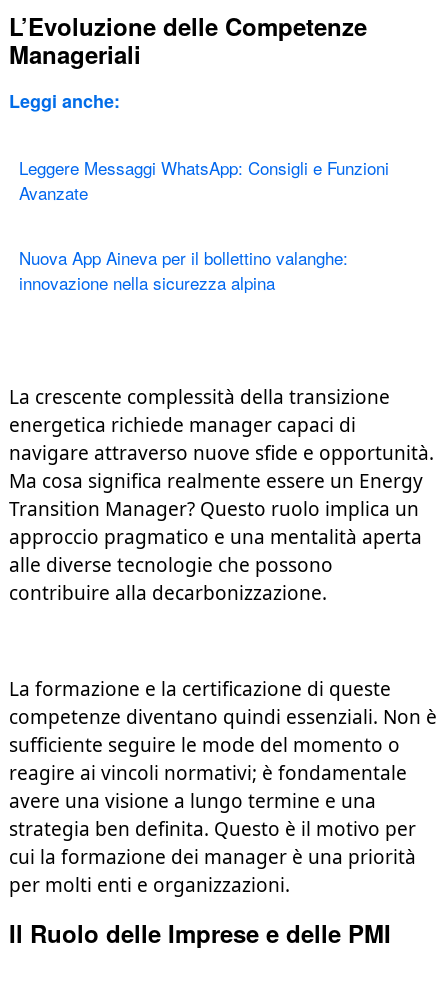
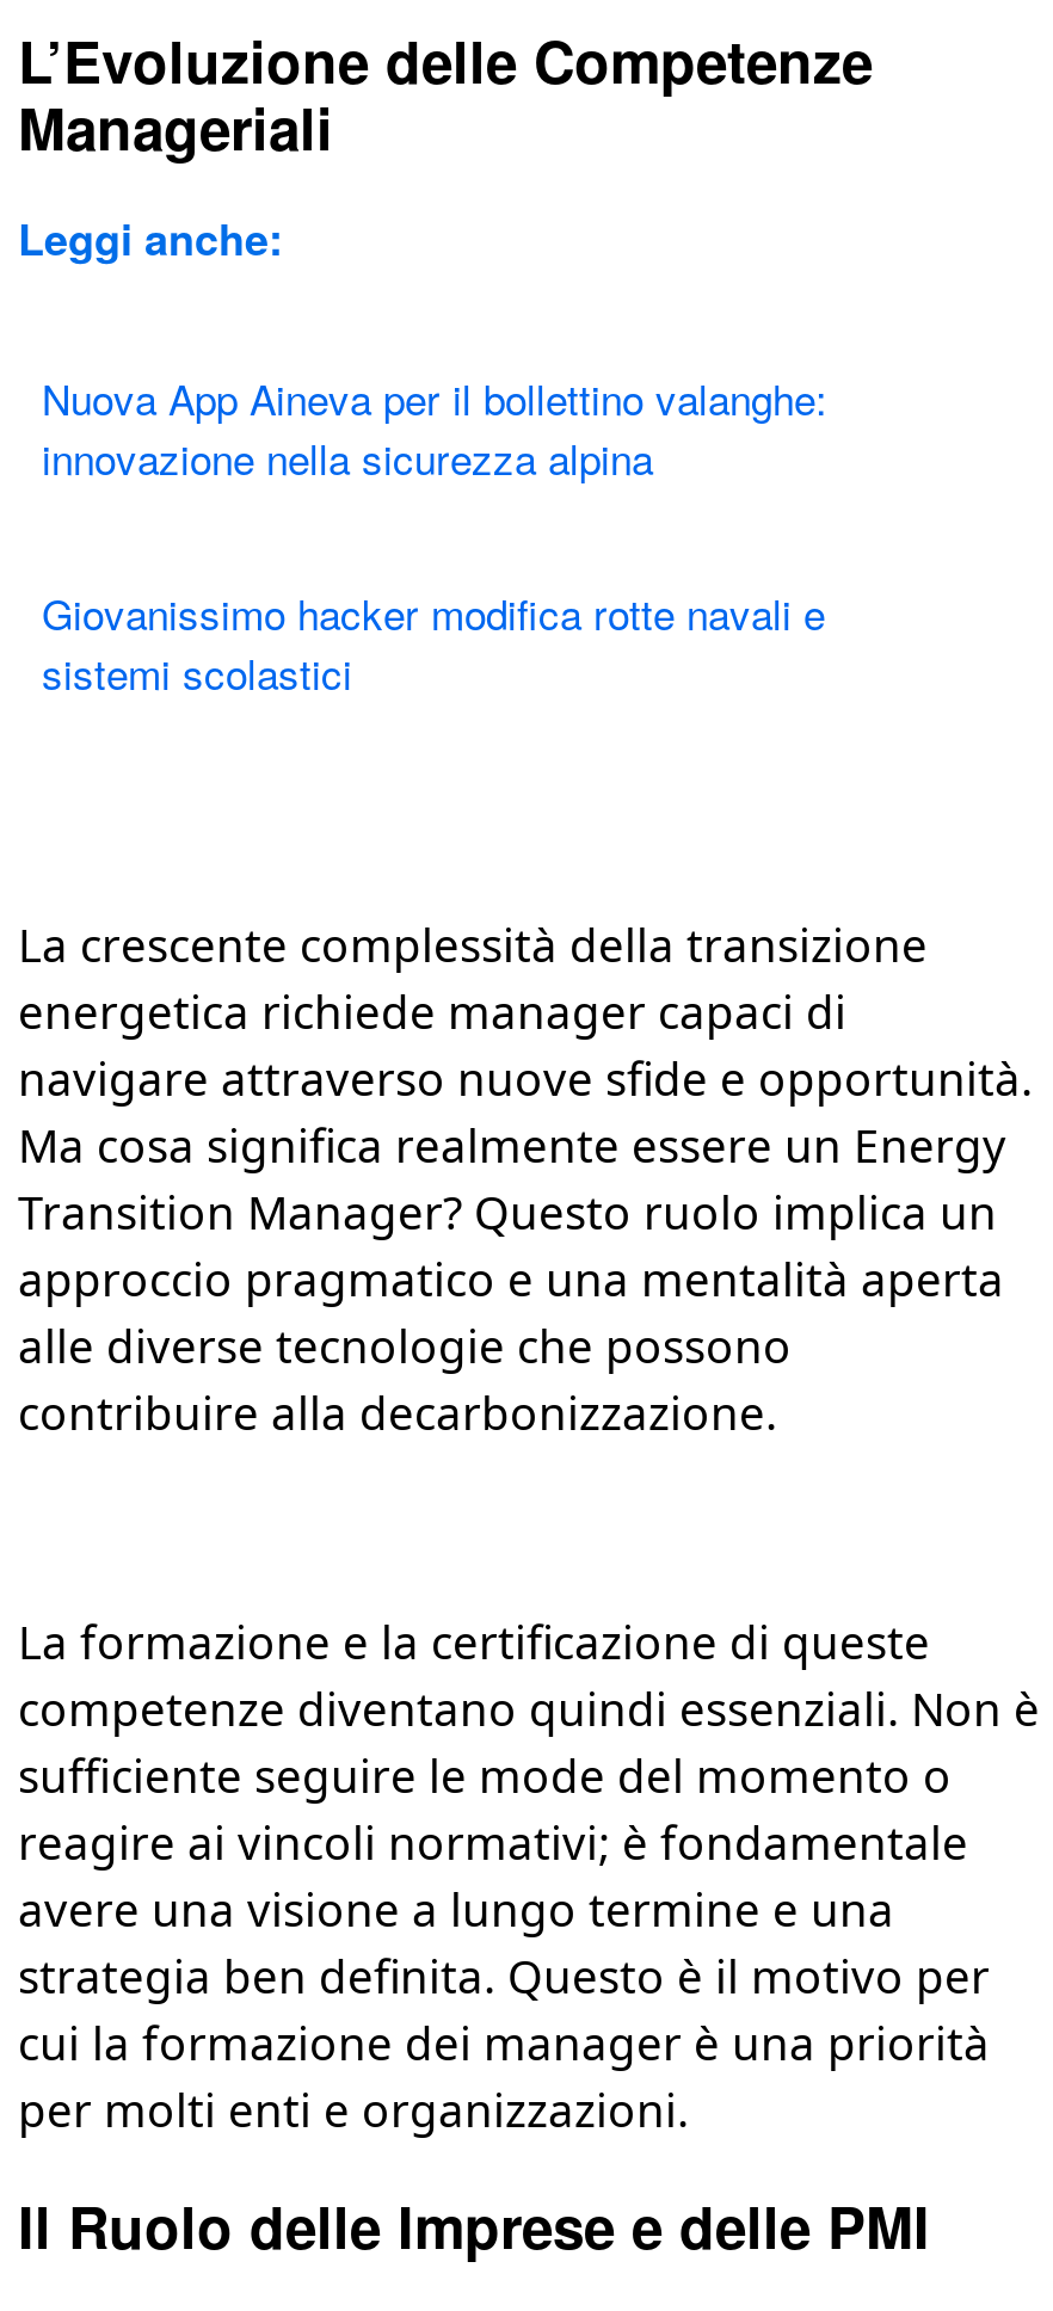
[19,155,389,205] Leggere Messaggi WhatsApp: Consigli e Funzioni | Avanzate -> none
moved [19,245,348,295] -> [42,367,827,487]: Nuova App Aineva per il bollettino valanghe: | innovazione nella sicurezza alpina
none -> [42,582,825,701] Giovanissimo hacker modifica rotte navali e | sistemi scolastici

